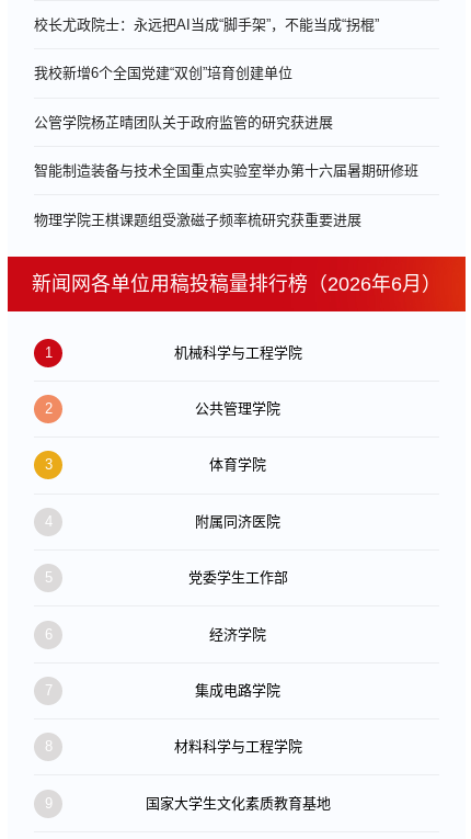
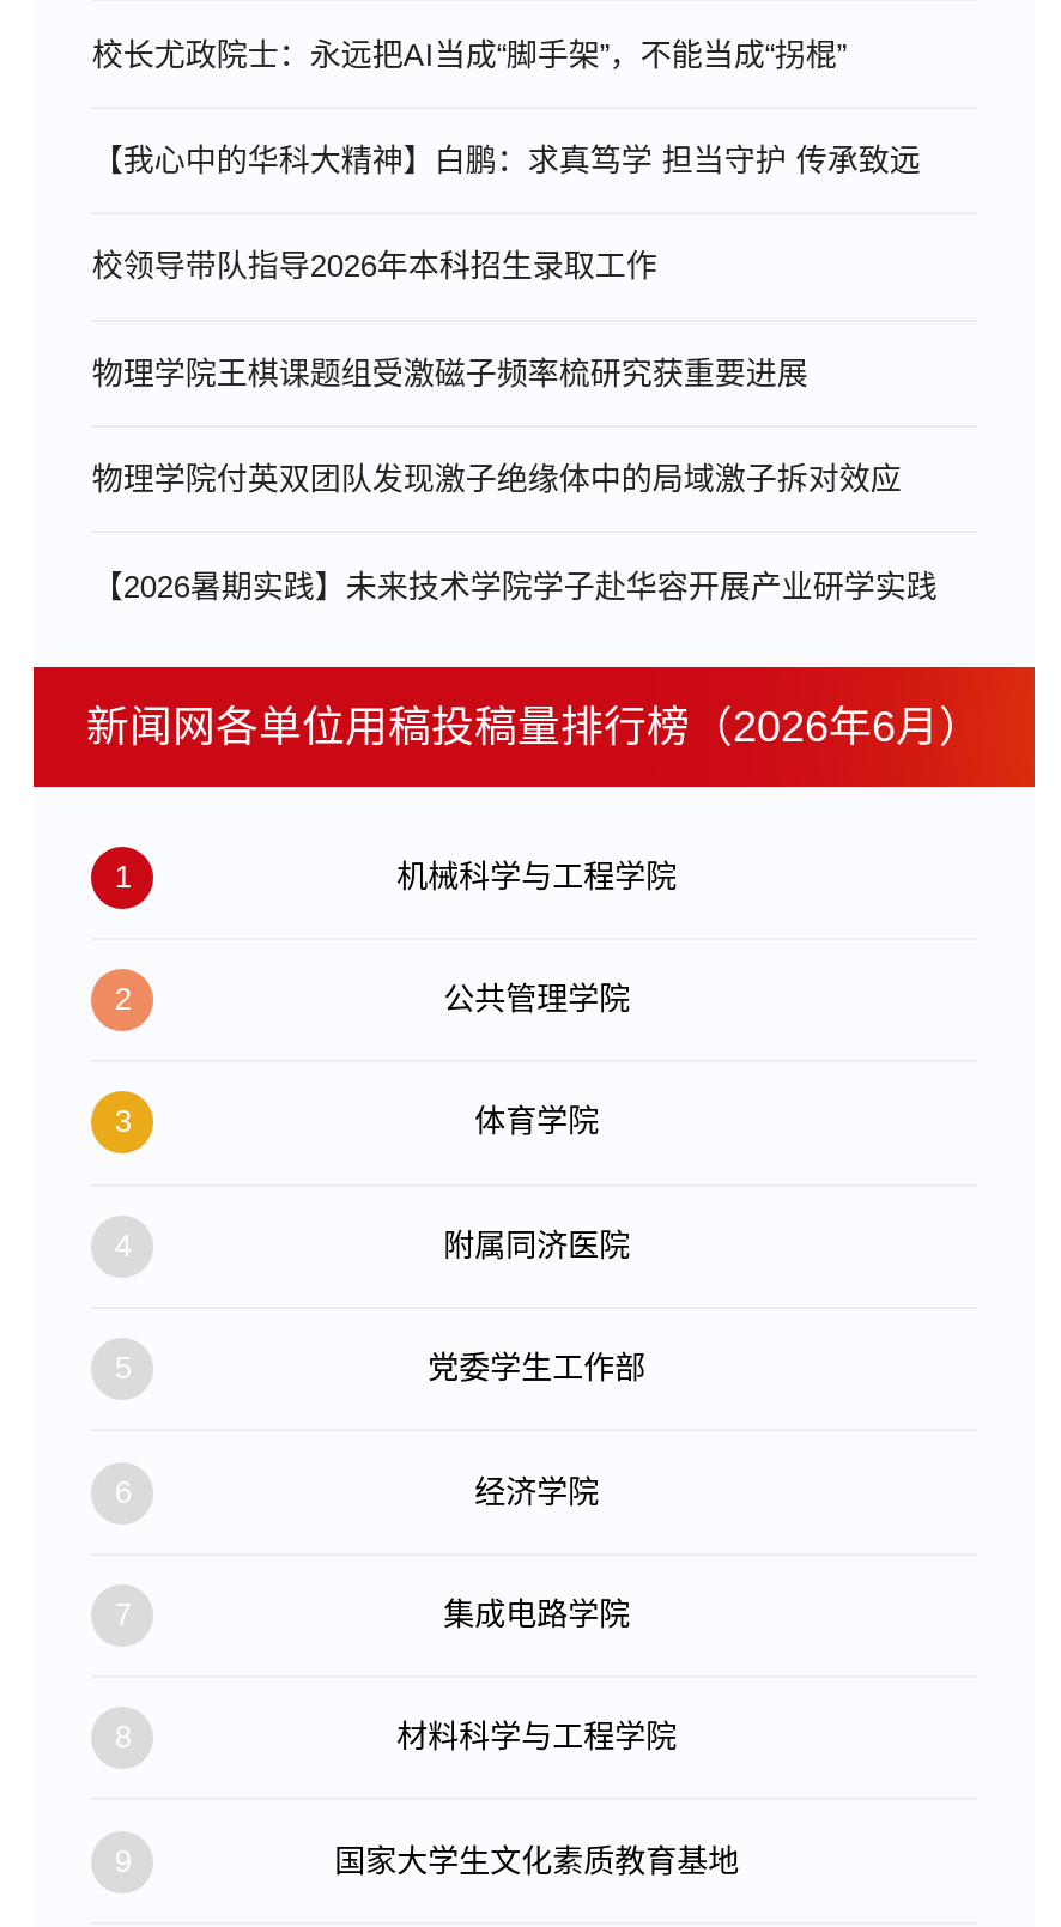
[34,65,419,179] 我校新增6个全国党建“双创”培育创建单位 | 公管学院杨芷晴团队关于政府监管的研究获进展 | 智能制造装备与技术全国重点实验室举办第十六届暑期研修班 -> [92,142,921,285] 【我心中的华科大精神】白鹏：求真笃学 担当守护 传承致远 | 校领导带队指导2026年本科招生录取工作
moved [34,211,362,228] -> [92,355,808,391]: 物理学院王棋课题组受激磁子频率梳研究获重要进展
none -> [92,461,937,603] 物理学院付英双团队发现激子绝缘体中的局域激子拆对效应 | 【2026暑期实践】未来技术学院学子赴华容开展产业研学实践

